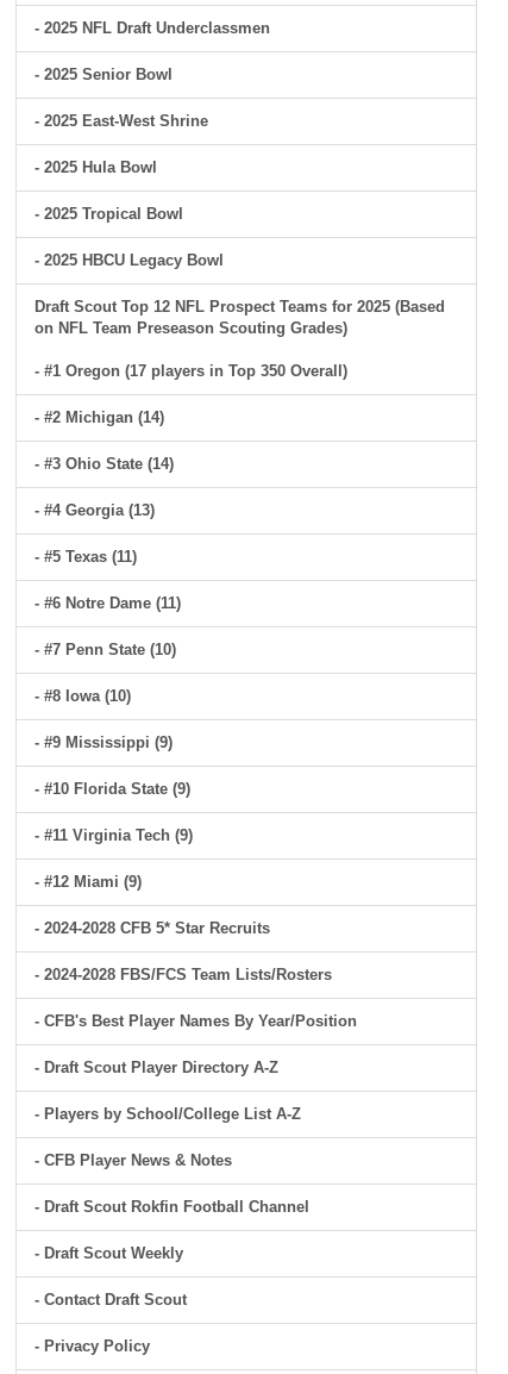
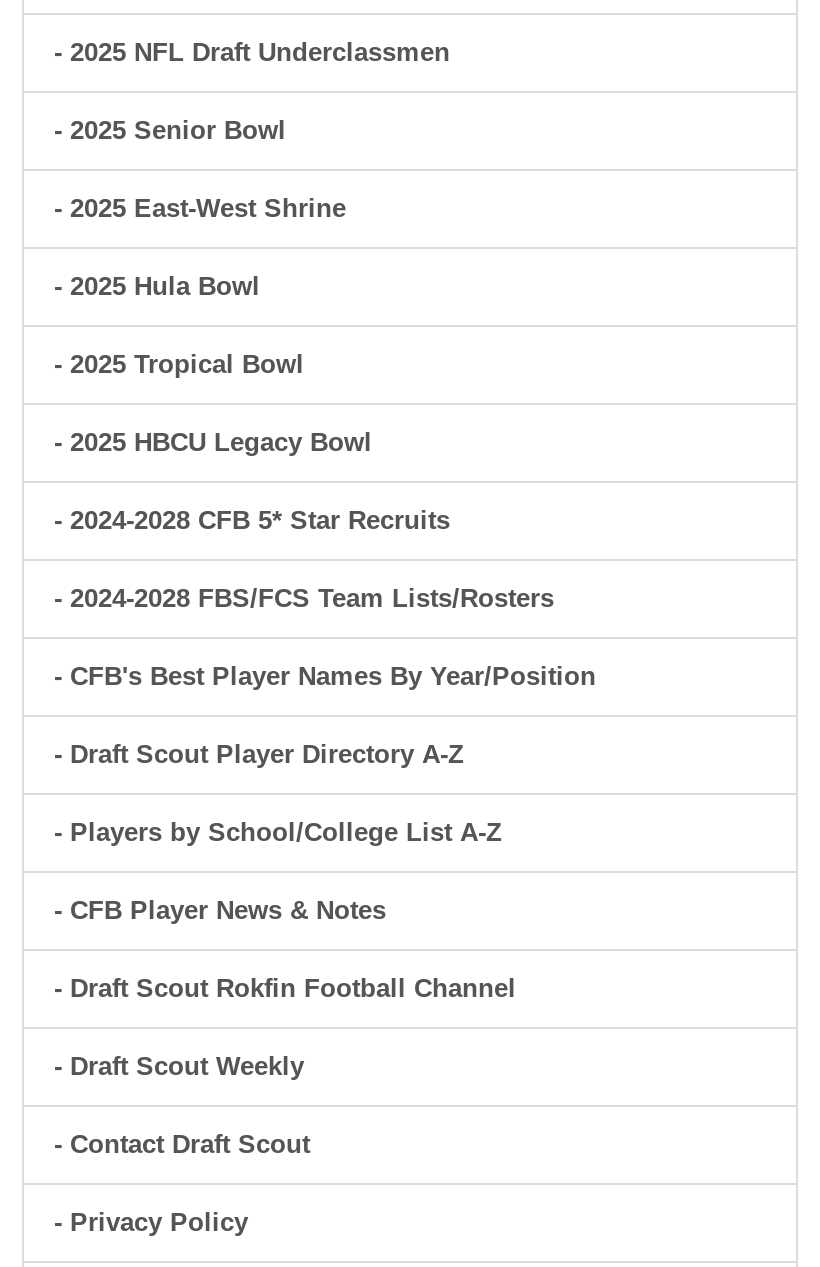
[35,298,445,891] Draft Scout Top 12 NFL Prospect Teams for 2025 (Based | on NFL Team Preseason Scouting Grades) | - #1 Oregon (17 players in Top 350 Overall) | - #2 Michigan (14) | - #3 Ohio State (14) | - #4 Georgia (13) | - #5 Texas (11) | - #6 Notre Dame (11) | - #7 Penn State (10) | - #8 Iowa (10) | - #9 Mississippi (9) | - #10 Florida State (9) | - #11 Virginia Tech (9) | - #12 Miami (9) -> none

